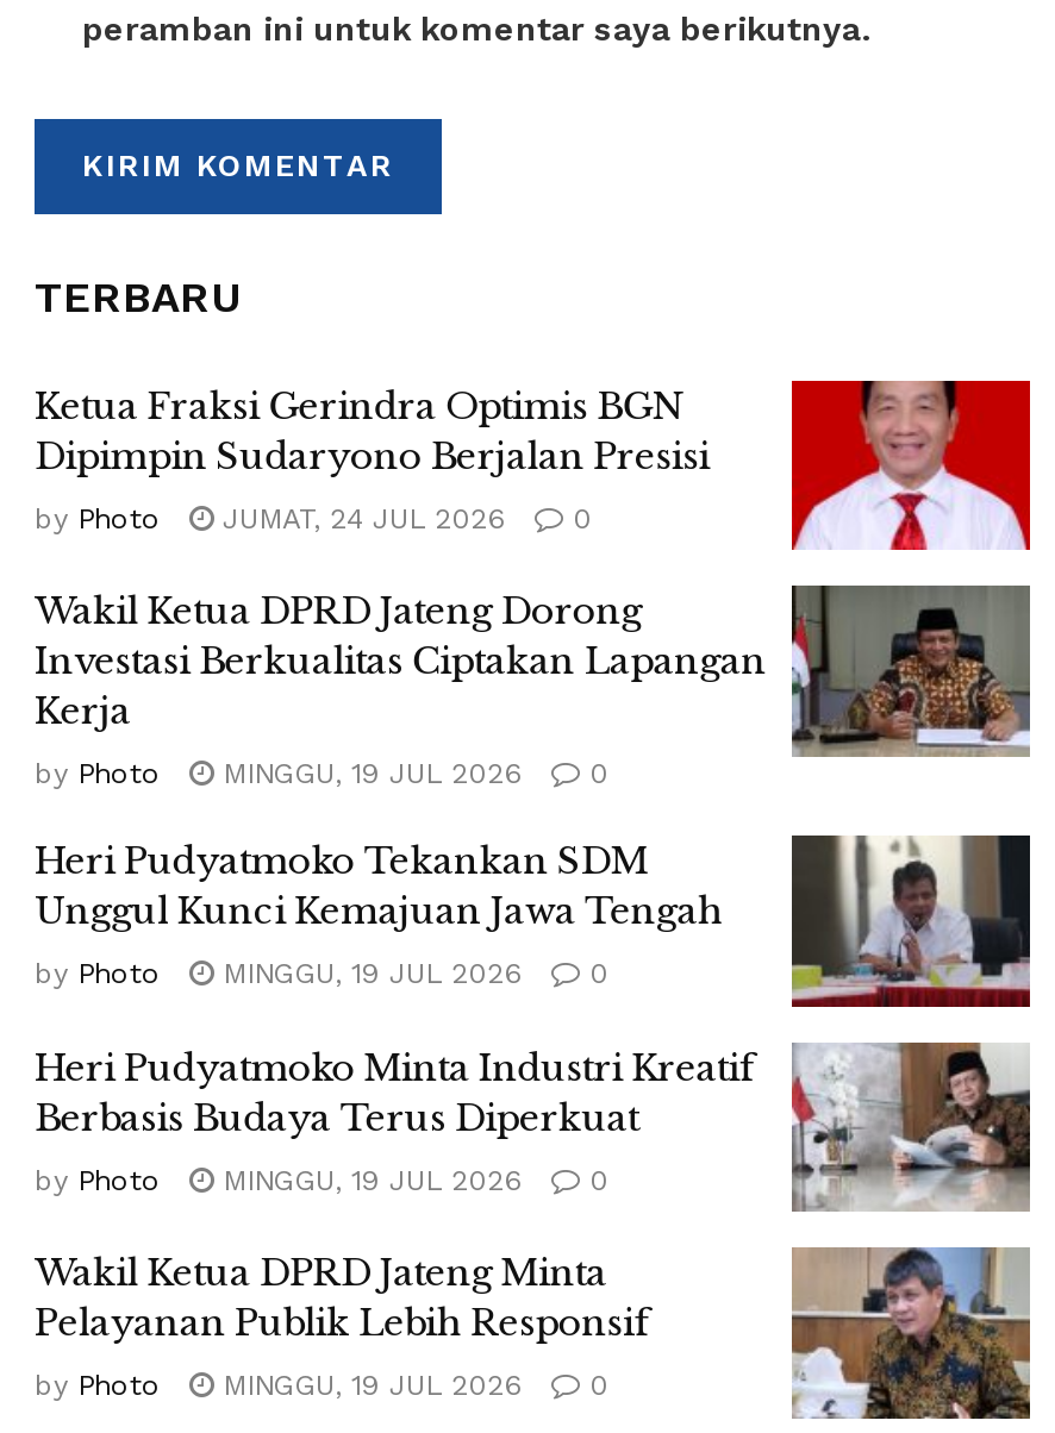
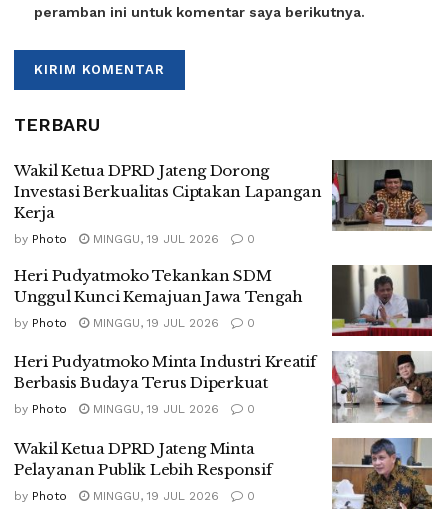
[35,378,1032,552] [image] | Ketua Fraksi Gerindra Optimis BGN | Dipimpin Sudaryono Berjalan Presisi | by Photo | JUMAT, 24 JUL 2026 | 0 -> none

